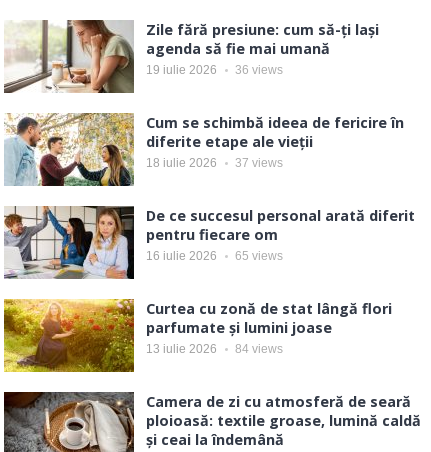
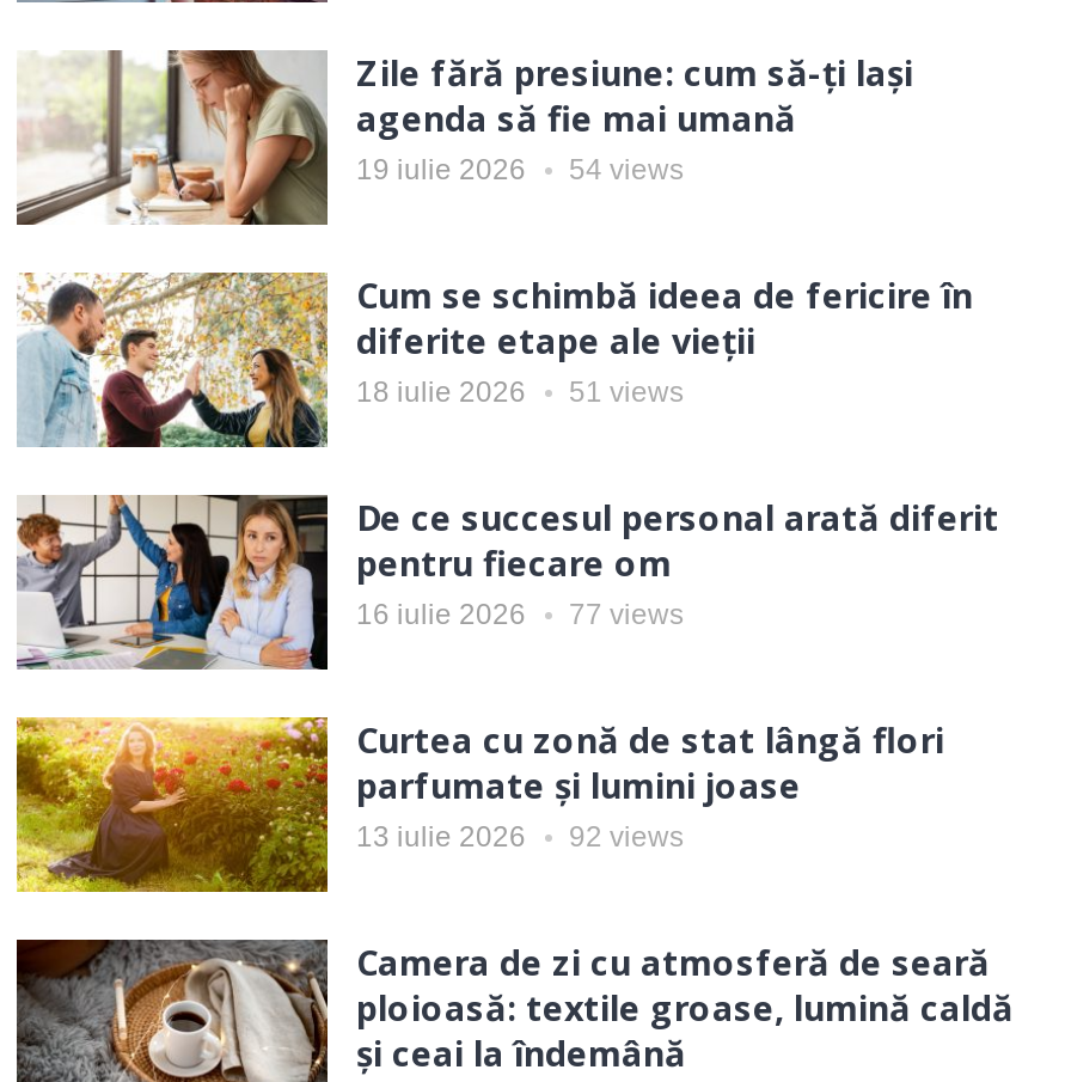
[146,63,283,77] 19 iulie 2026 36 views -> [356,152,684,185] 19 iulie 2026 54 views
[146,156,283,170] 18 iulie 2026 37 views -> [356,374,684,408] 18 iulie 2026 51 views
[146,249,283,263] 16 iulie 2026 65 views -> [356,597,684,631] 16 iulie 2026 77 views
[146,342,283,356] 13 iulie 2026 84 views -> [356,820,684,853] 13 iulie 2026 92 views

